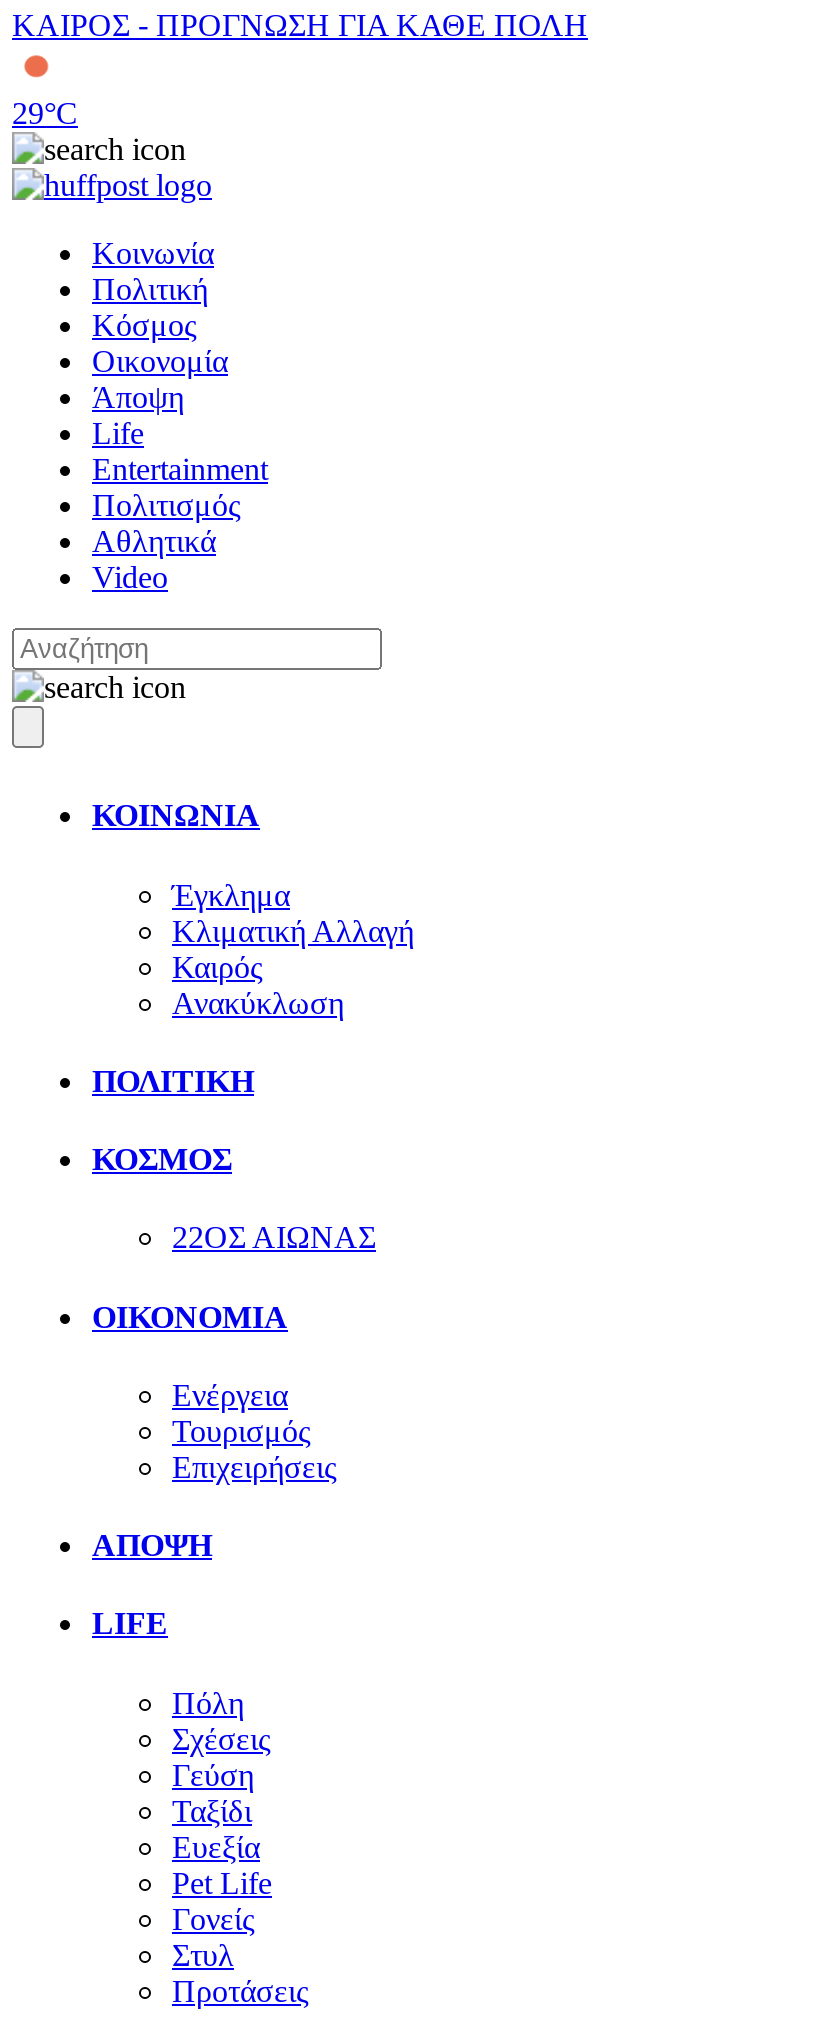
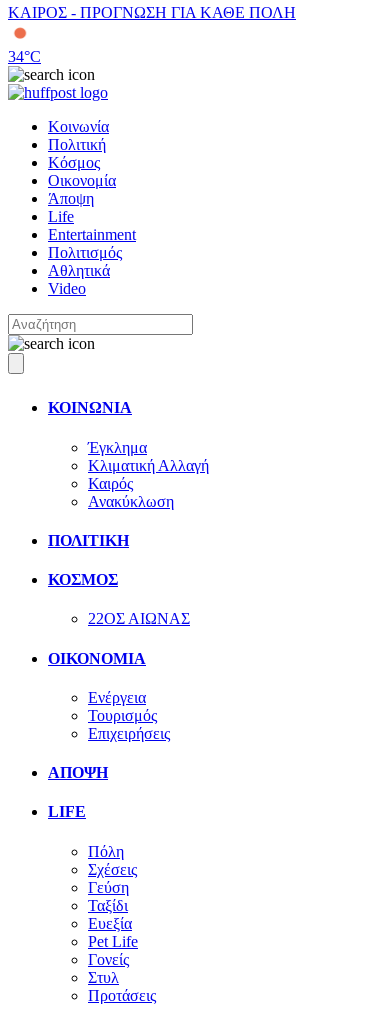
[12,96,78,130] 29°C -> [8,48,41,65] 34°C

